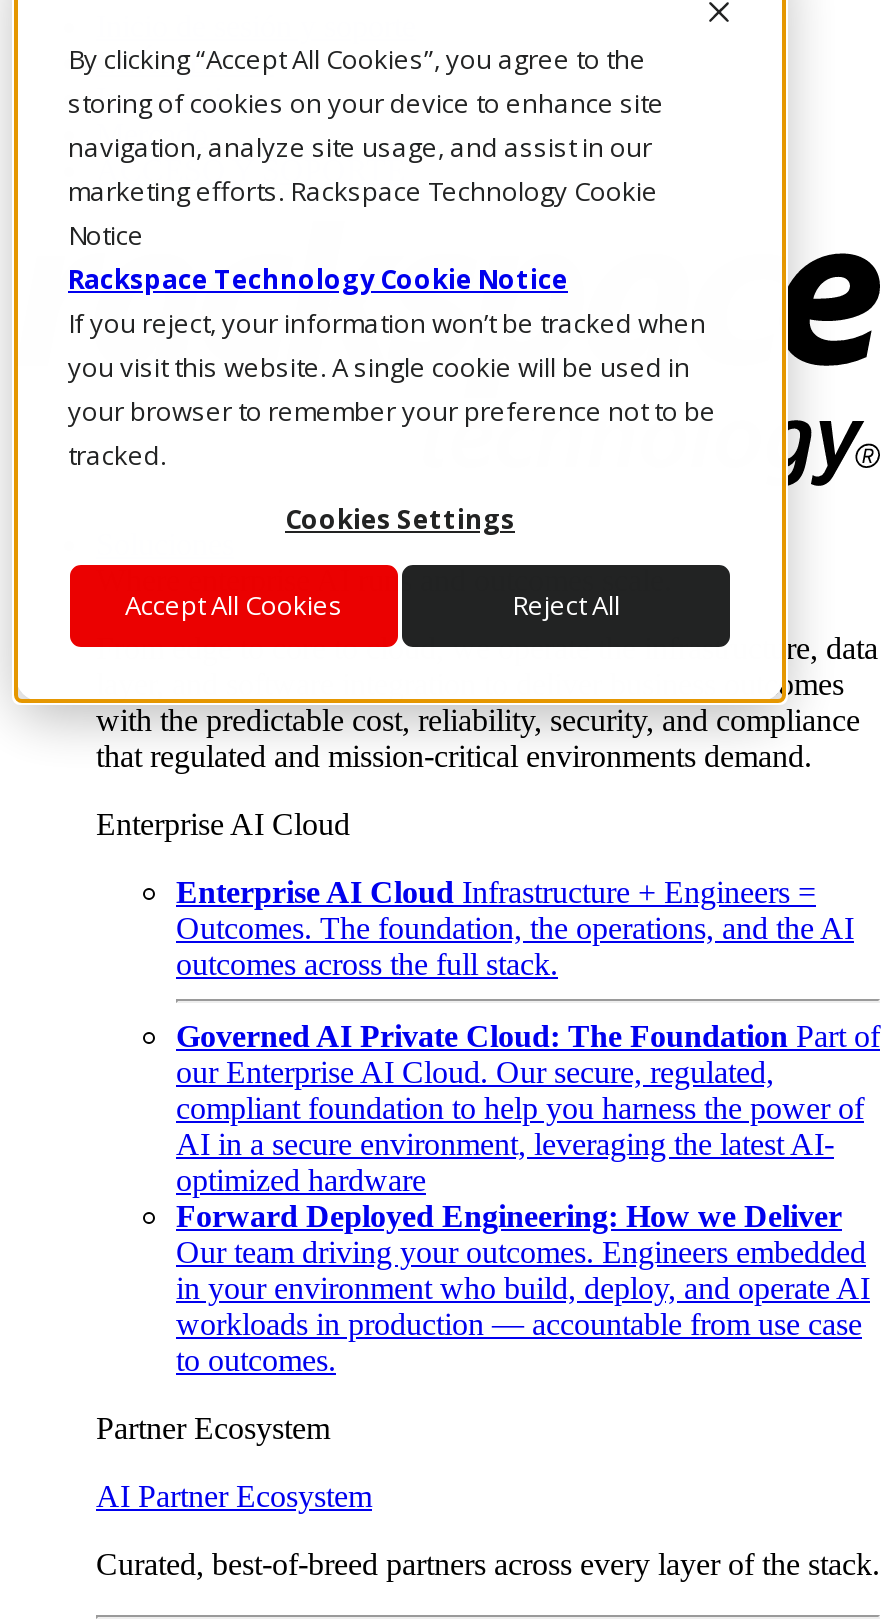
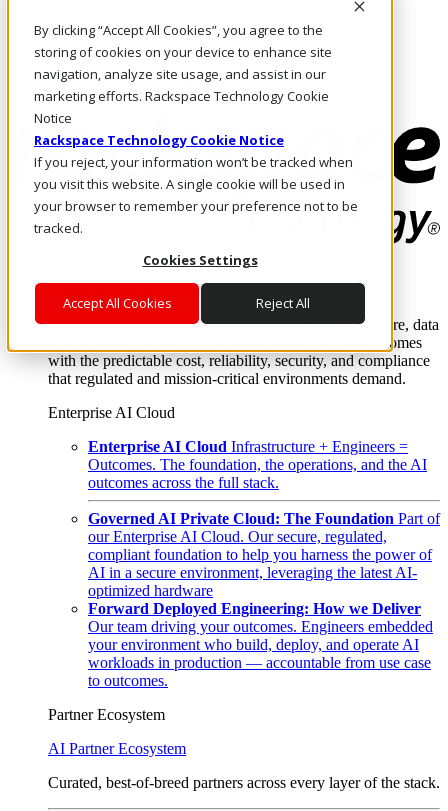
[176,1271,870,1305] in your environment who build, deploy, and operate AI -> [88,636,419,653] your environment who build, deploy, and operate AI

